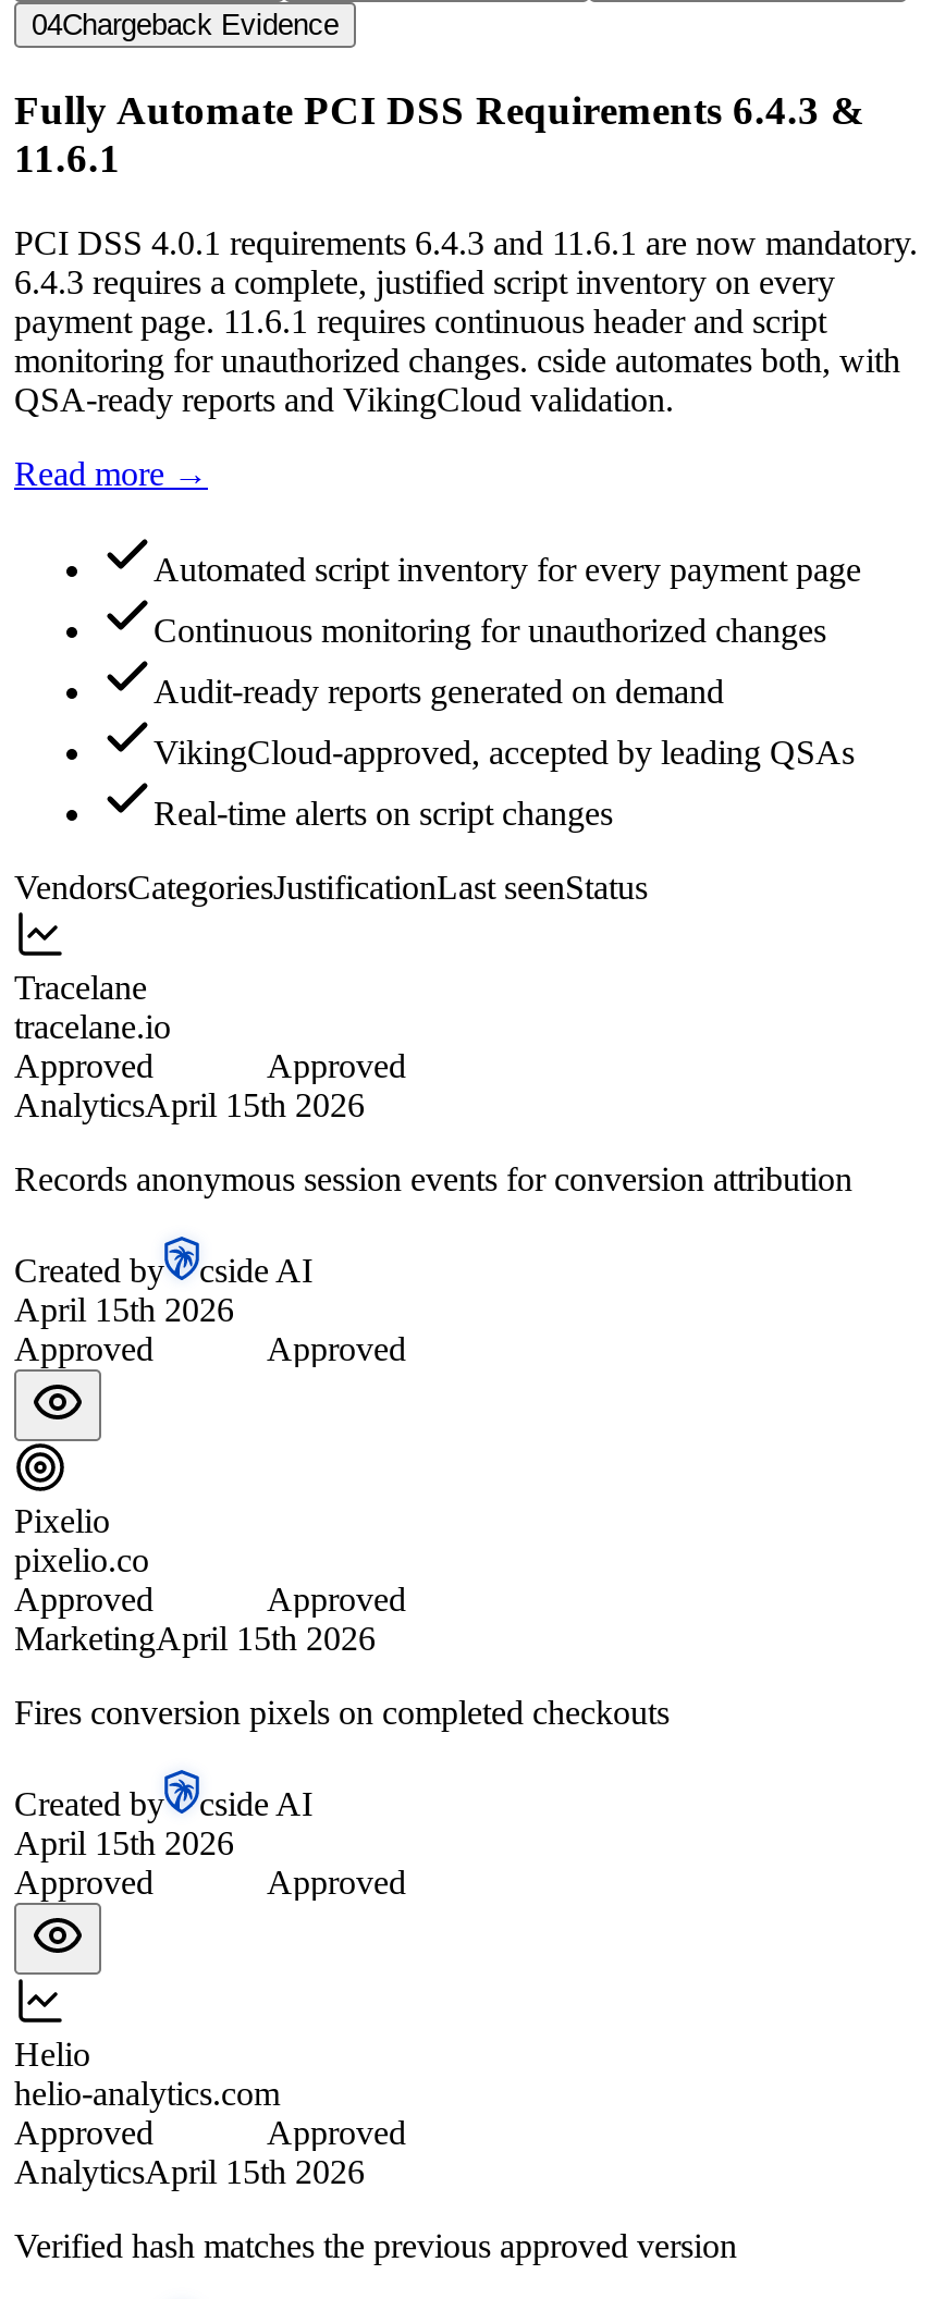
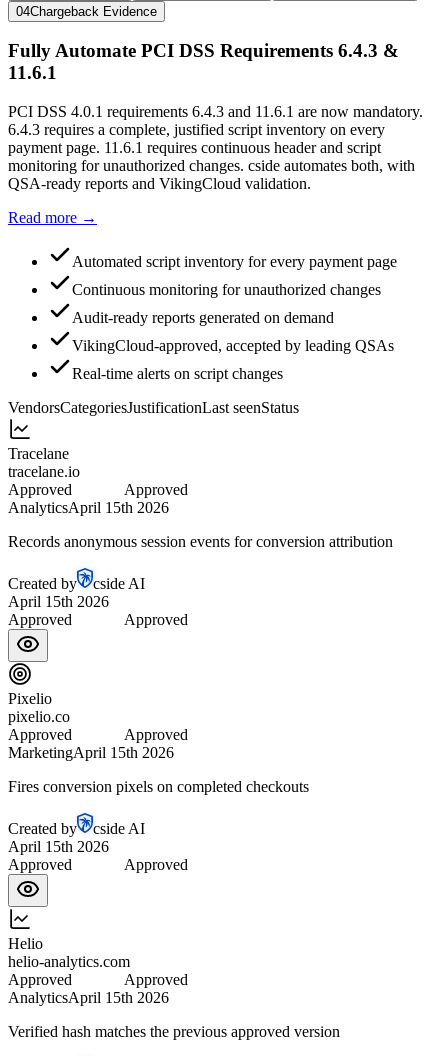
[14,1047,406,1084] Approved Pending Approved -> [8,481,188,498] Approved | Approved
[14,1330,406,1367] Approved Pending Approved -> [8,611,188,628] Approved | Approved

